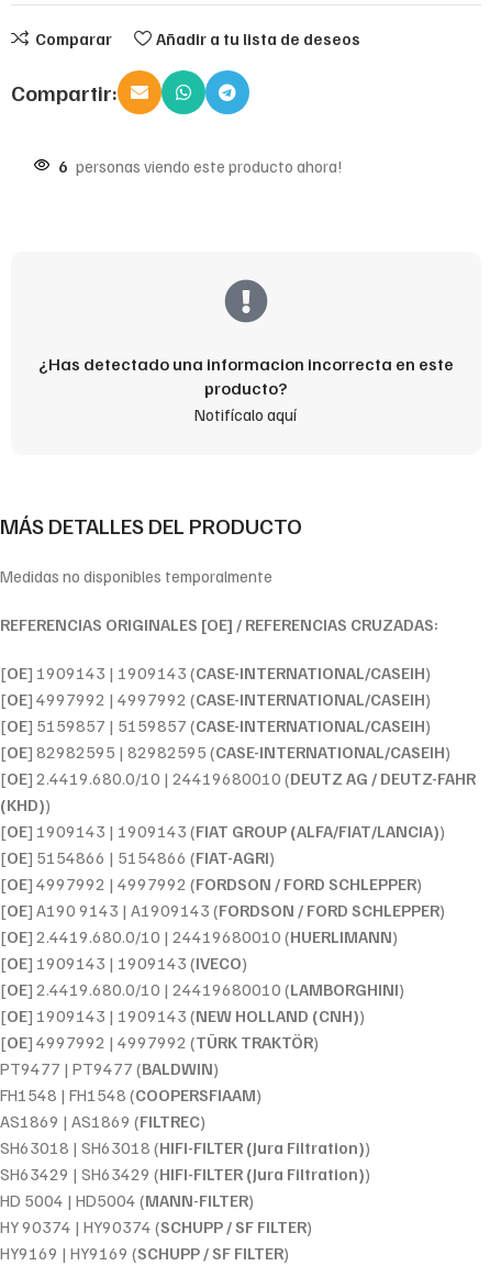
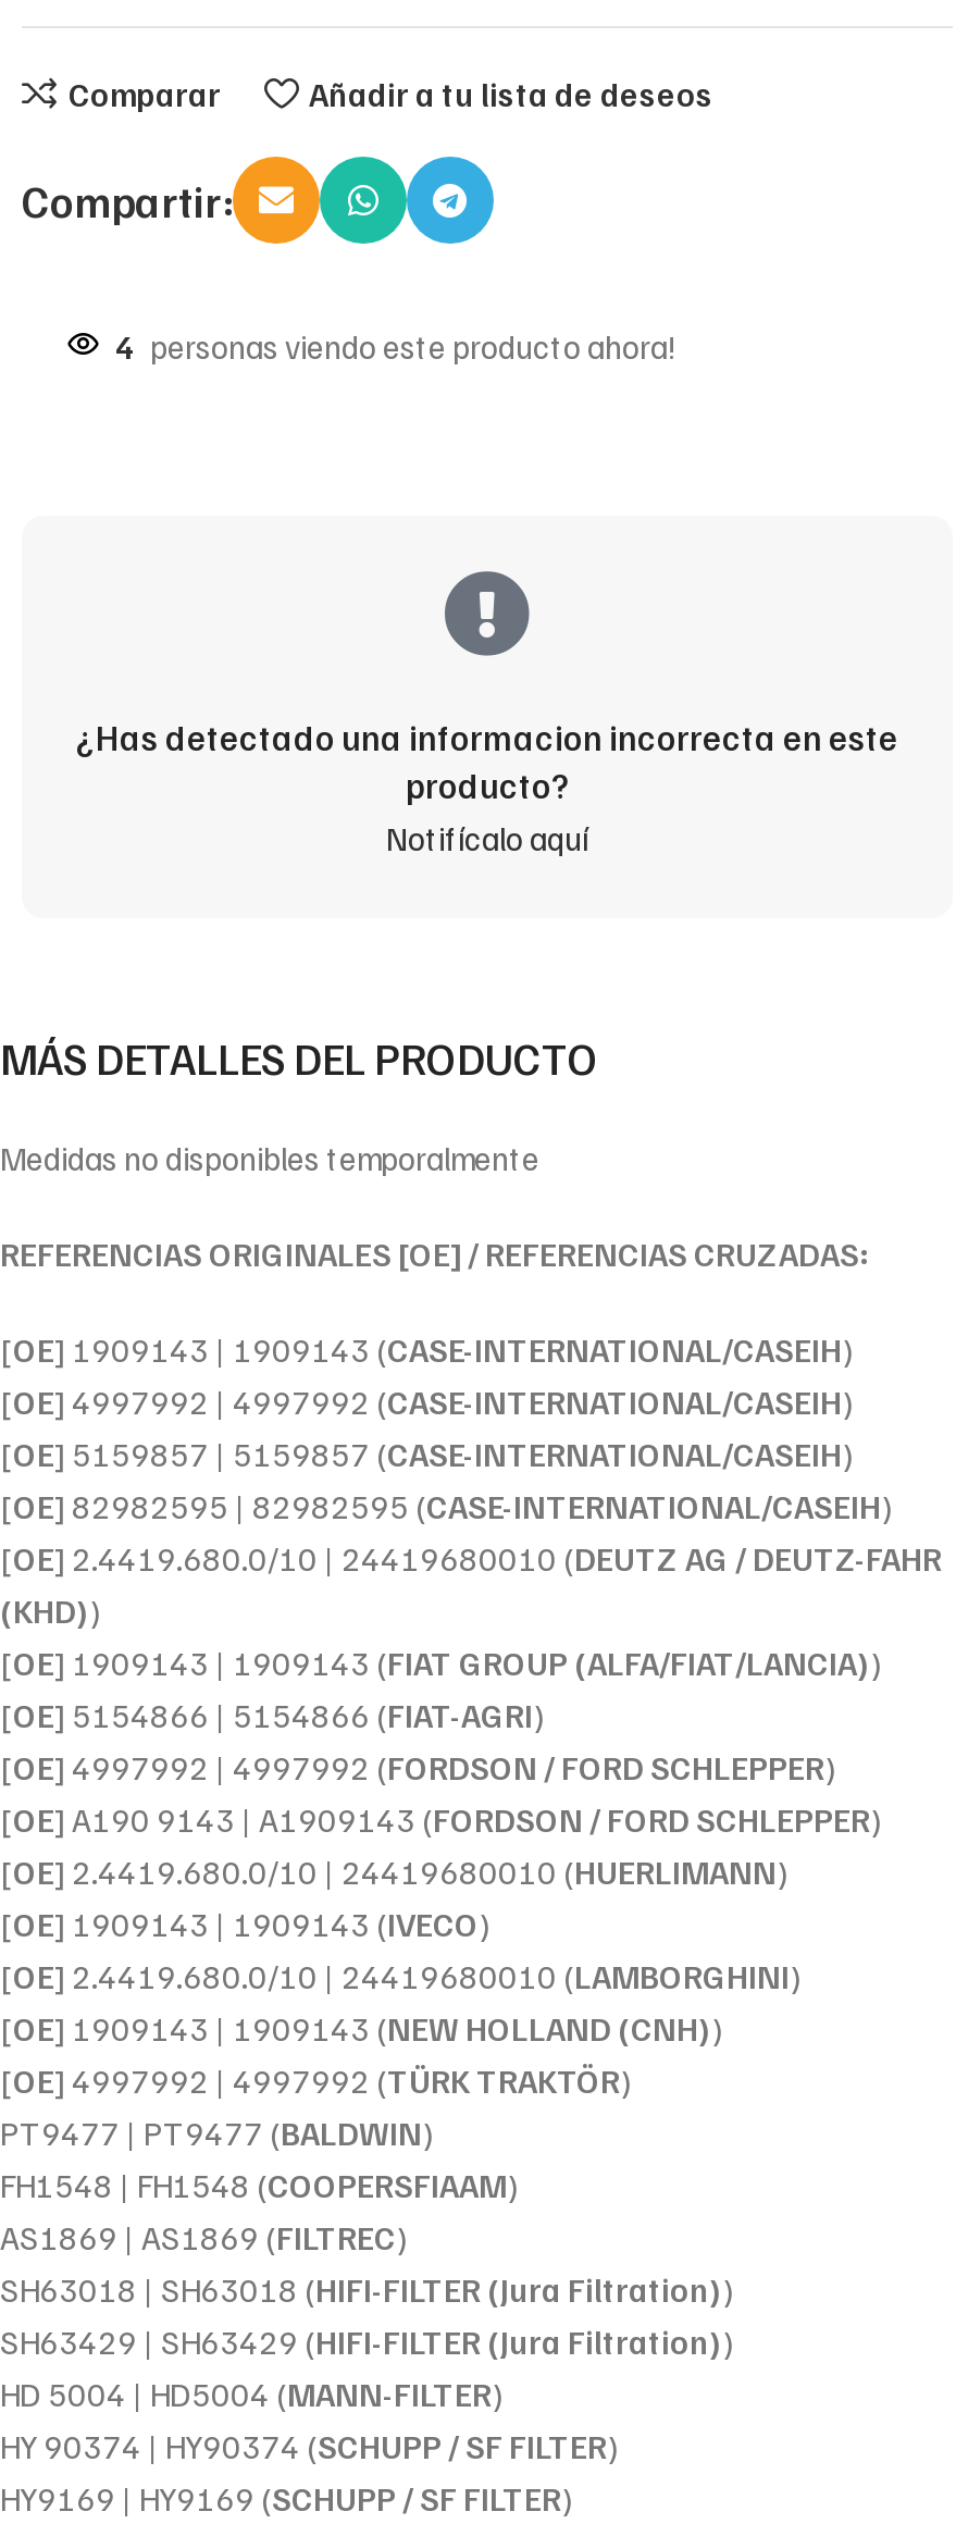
[58,156,343,176] 6 personas viendo este producto ahora! -> [115,326,679,366] 4 personas viendo este producto ahora!

